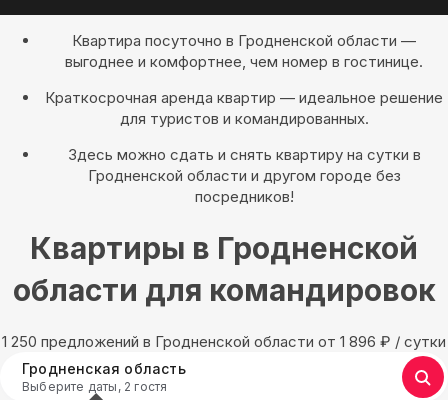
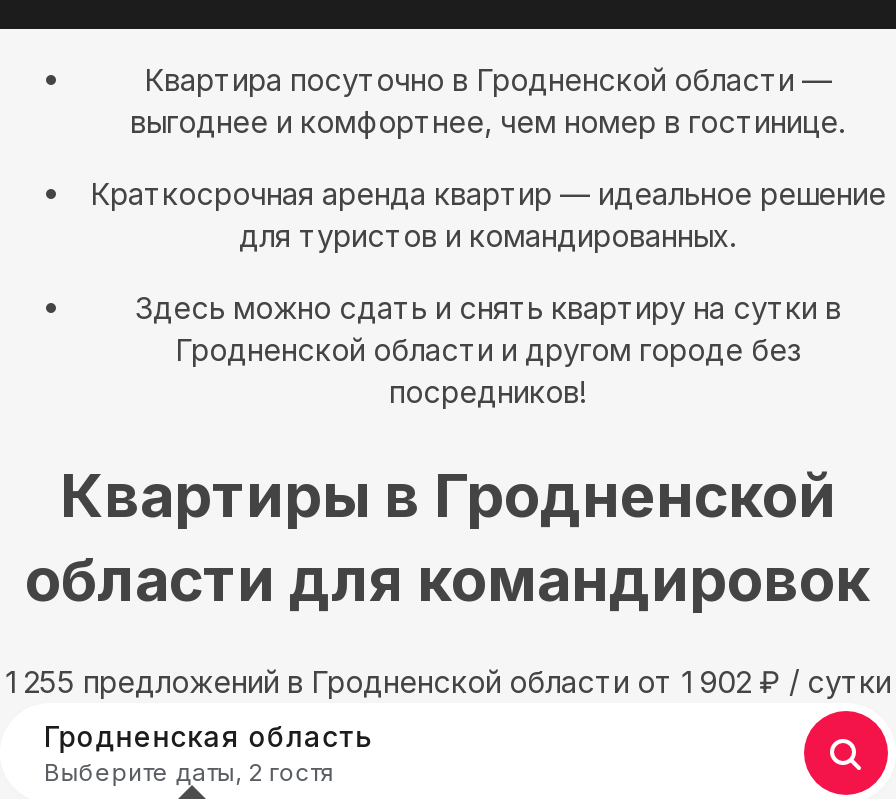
[2,332,446,351] 1 250 предложений в Гродненской области oт 1 896 ₽ / сутки -> [5,663,891,701] 1 255 предложений в Гродненской области oт 1 902 ₽ / сутки

